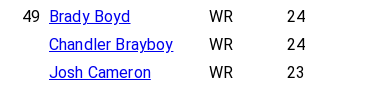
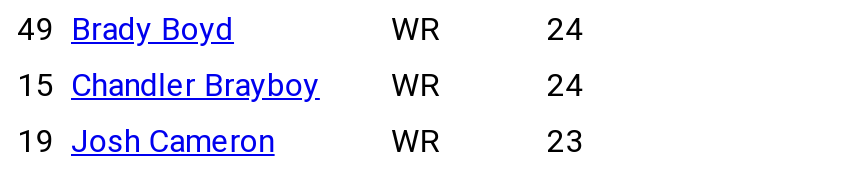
[49,35,173,54] Chandler Brayboy -> [17,66,320,104] 15 Chandler Brayboy
[49,63,151,82] Josh Cameron -> [17,122,275,160] 19 Josh Cameron

